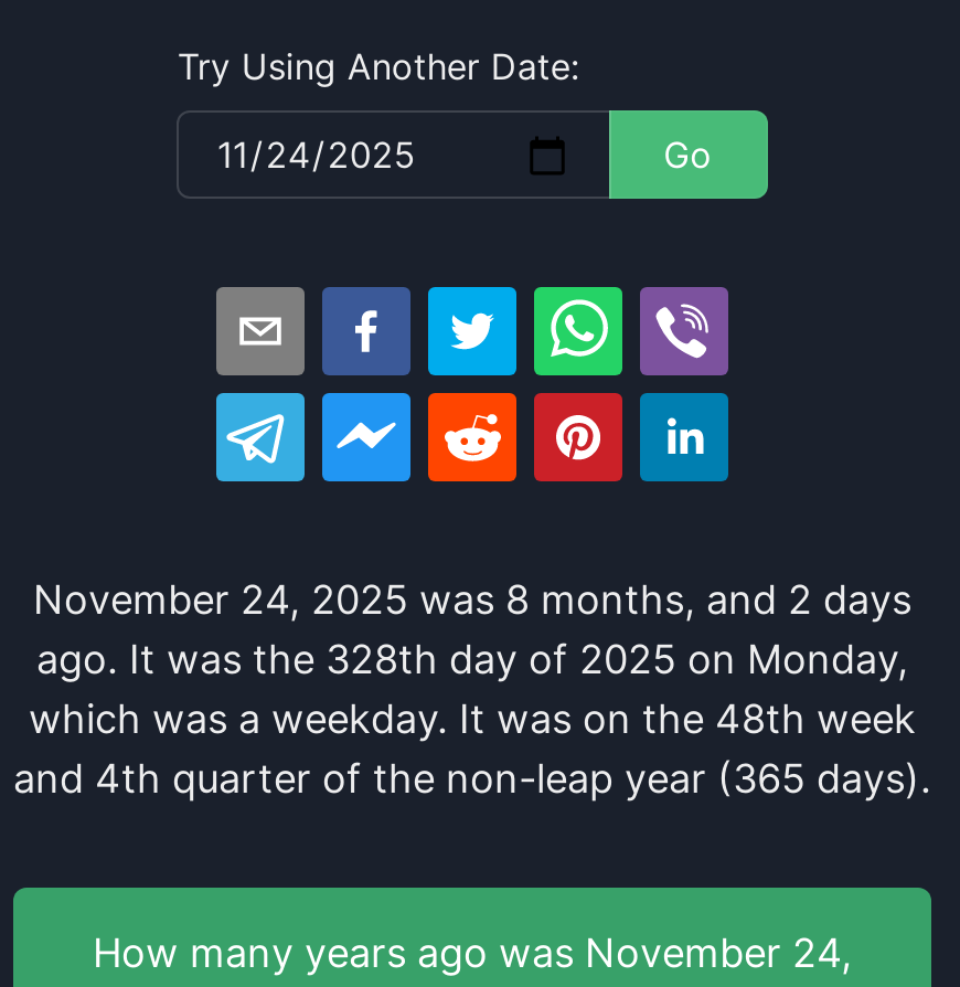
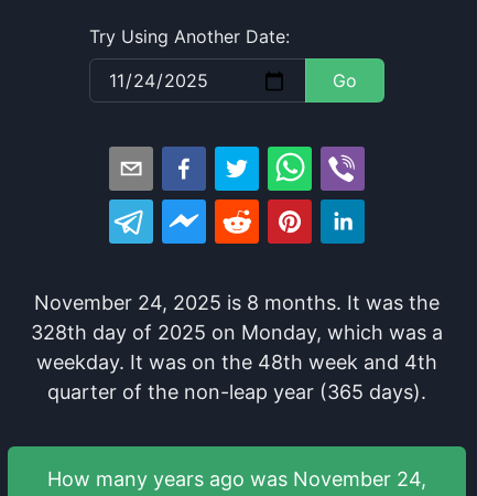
[13,576,931,802] November 24, 2025 was 8 months, and 2 days | ago. It was the 328th day of 2025 on Monday, | which was a weekday. It was on the 48th week | and 4th quarter of the non-leap year (365 days). -> [31,291,443,403] November 24, 2025 is 8 months. It was the | 328th day of 2025 on Monday, which was a | weekday. It was on the 48th week and 4th | quarter of the non-leap year (365 days).

